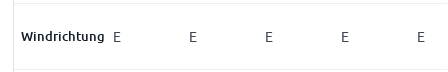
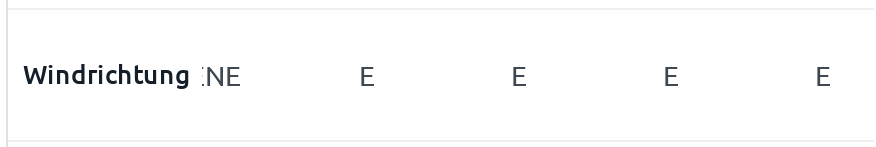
[113,27,121,45] E -> [189,56,241,92] ENE

